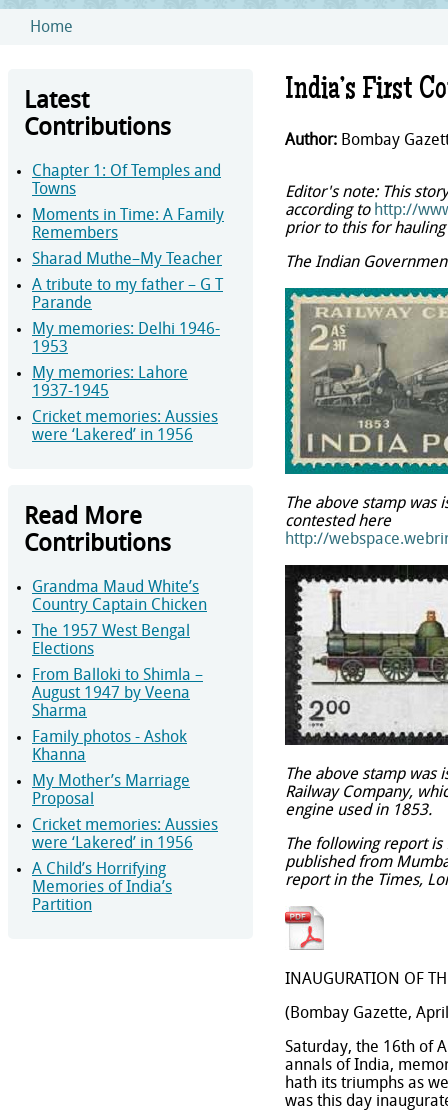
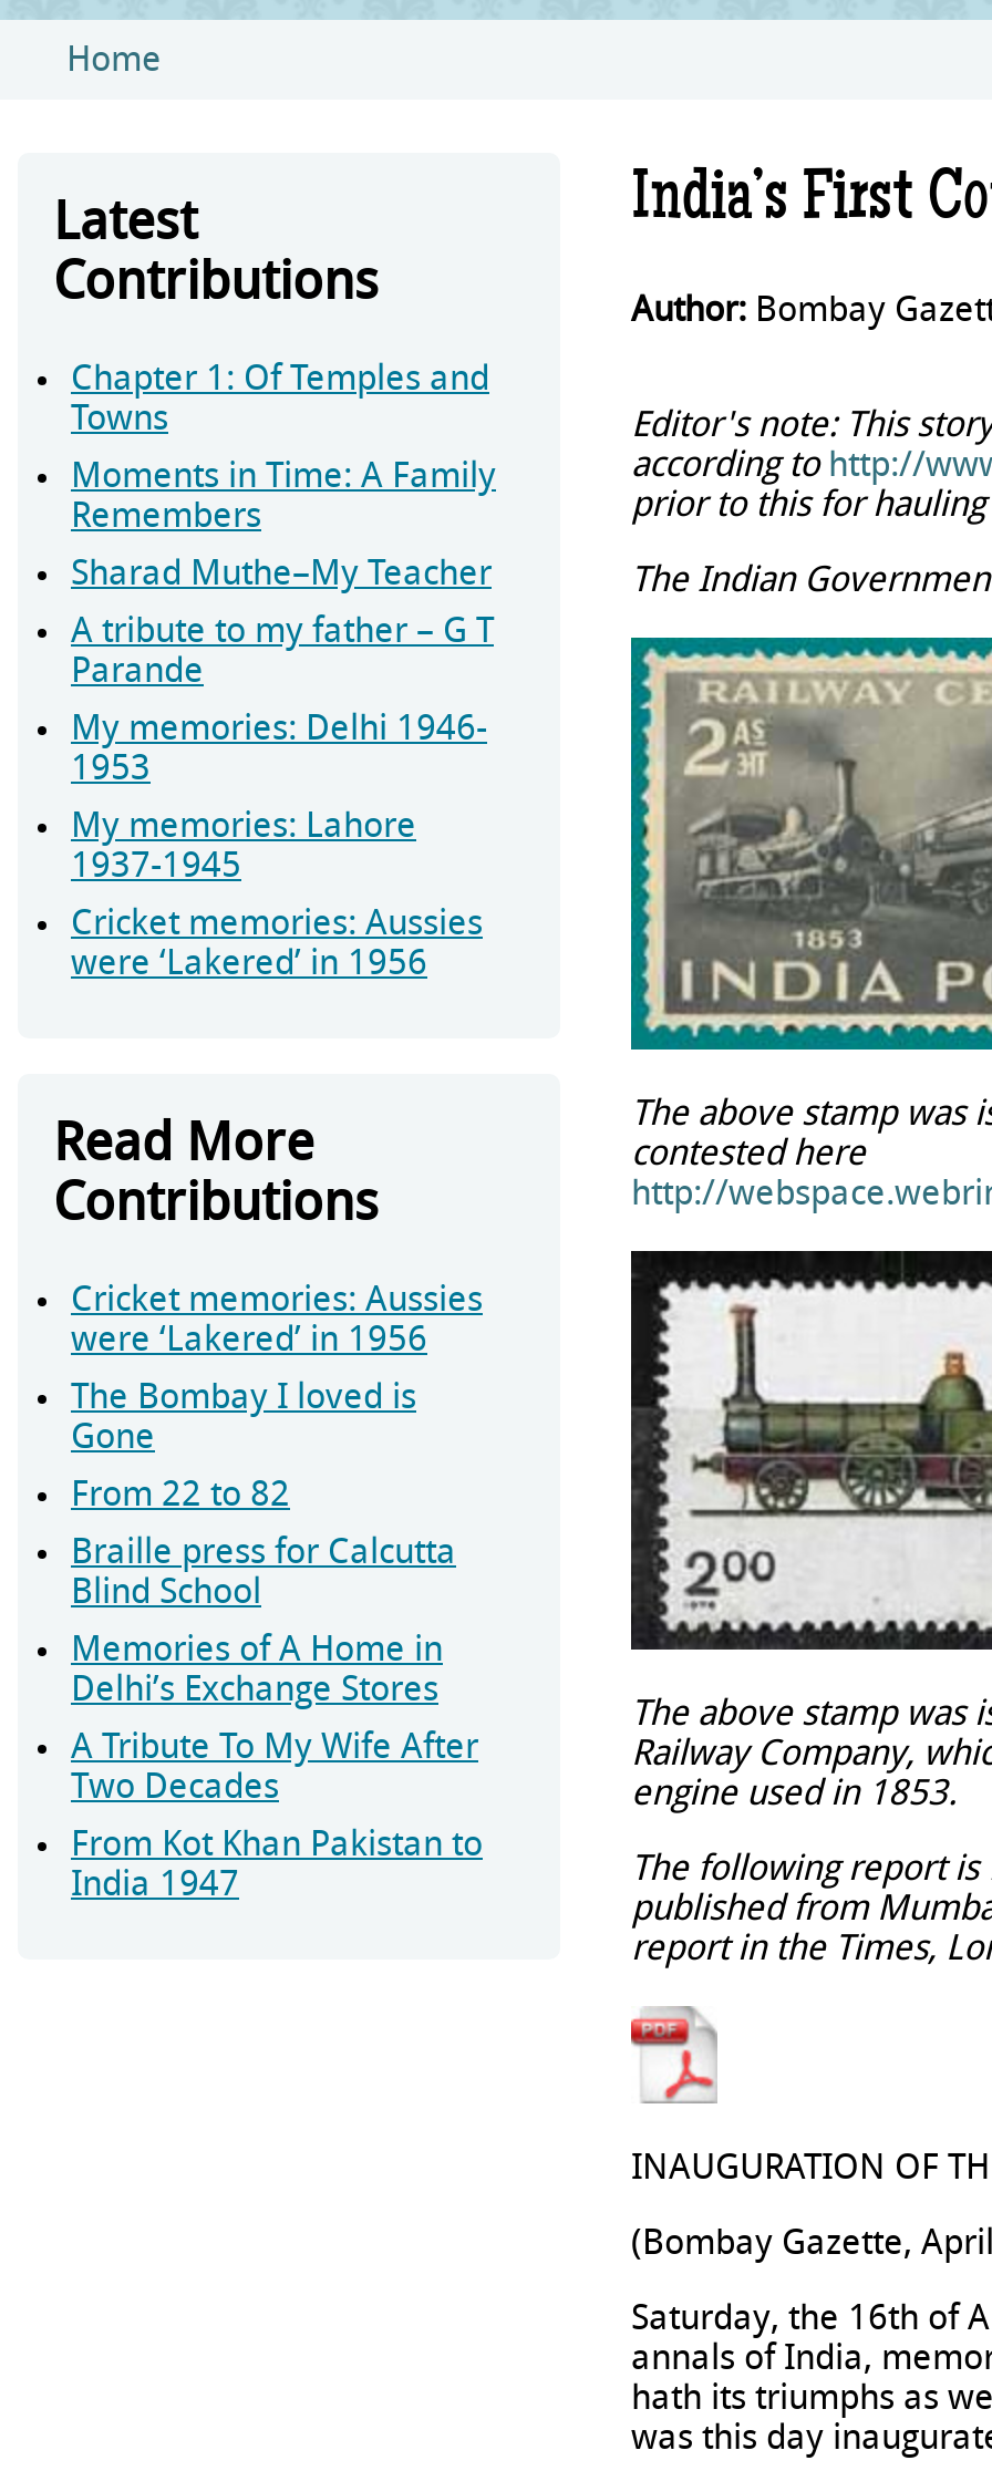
[32,580,207,808] Grandma Maud White’s | Country Captain Chicken | The 1957 West Bengal | Elections | From Balloki to Shimla – | August 1947 by Veena | Sharma | Family photos - Ashok | Khanna | My Mother’s Marriage | Proposal -> none
moved [32,818,218,852] -> [71,1284,483,1359]: Cricket memories: Aussies | were ‘Lakered’ in 1956
[32,862,172,914] A Child’s Horrifying | Memories of India’s | Partition -> [71,1381,483,1904] The Bombay I loved is | Gone | From 22 to 82 | Braille press for Calcutta | Blind School | Memories of A Home in | Delhi’s Exchange Stores | A Tribute To My Wife After | Two Decades | From Kot Khan Pakistan to | India 1947

